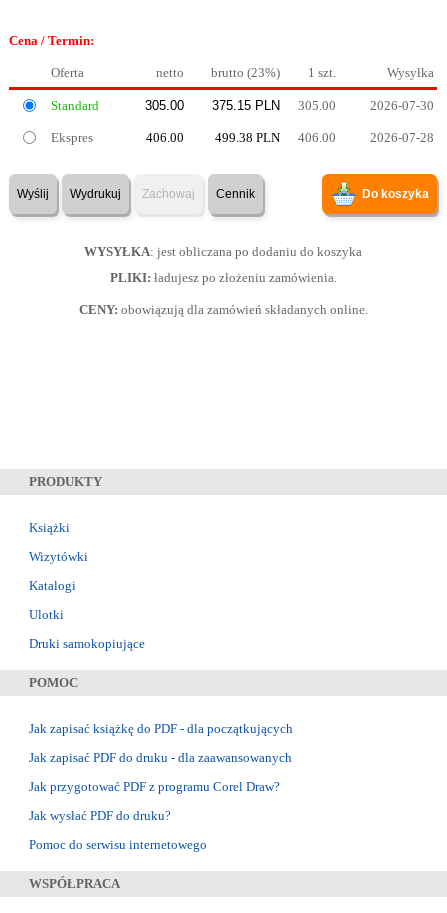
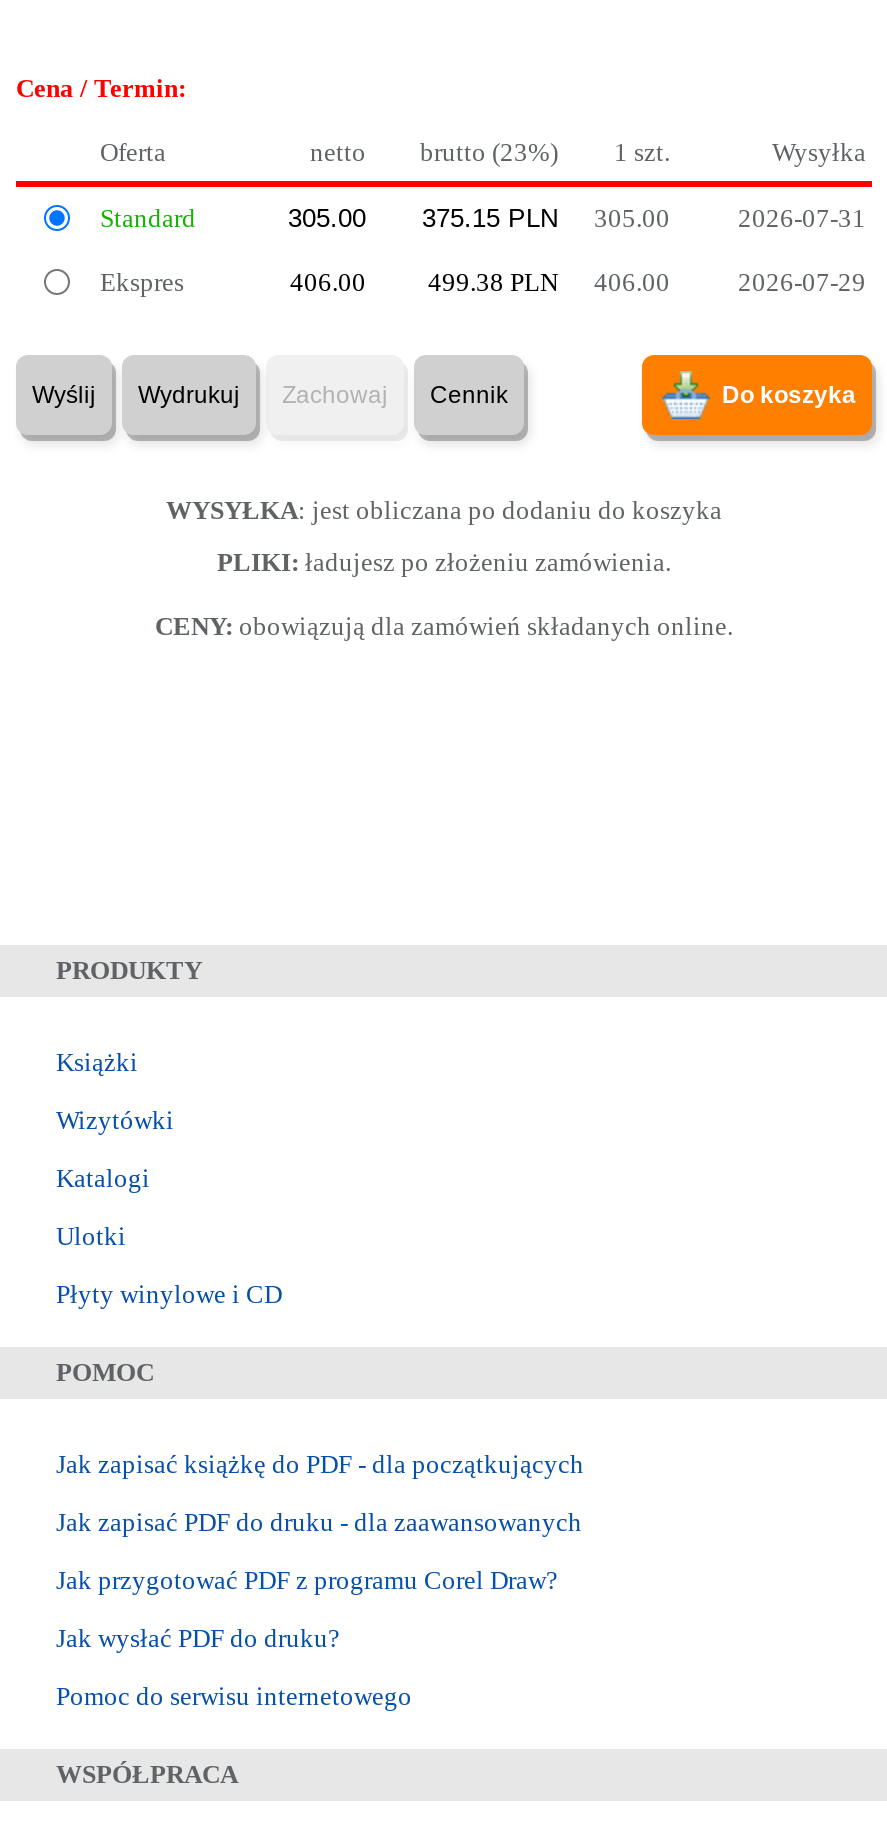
[370,98,434,113] 2026-07-30 -> [738,203,866,233] 2026-07-31
[370,130,434,145] 2026-07-28 -> [738,267,866,297] 2026-07-29
[29,636,145,651] Druki samokopiujące -> [56,1280,282,1310] Płyty winylowe i CD

